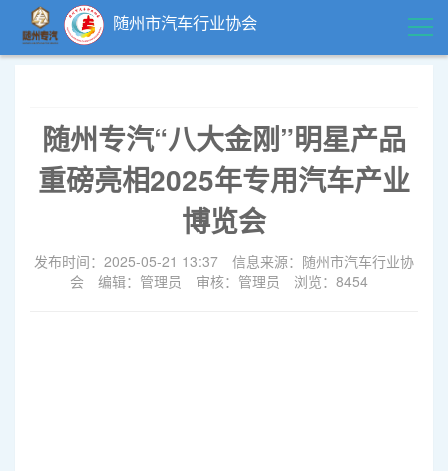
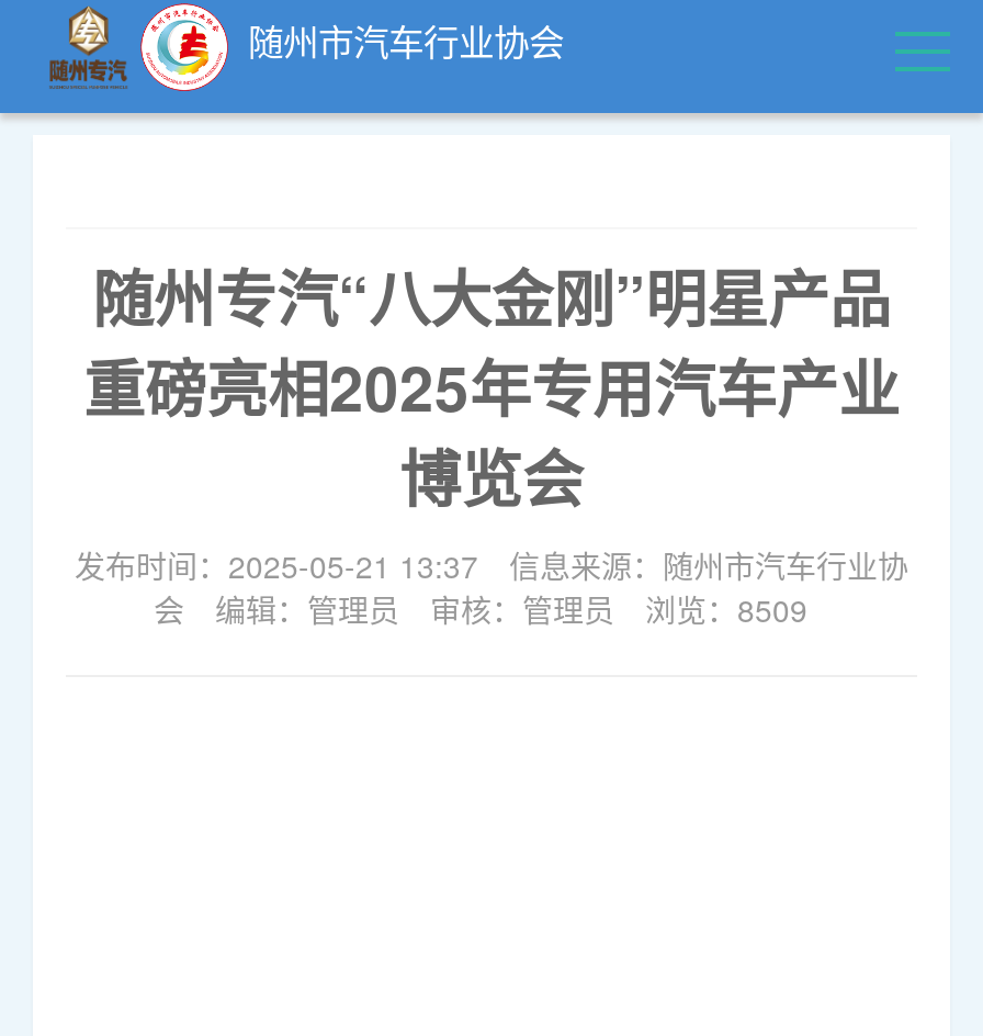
[70,271,368,291] 会 编辑：管理员 审核：管理员 浏览：8454 -> [154,587,807,631] 会 编辑：管理员 审核：管理员 浏览：8509

